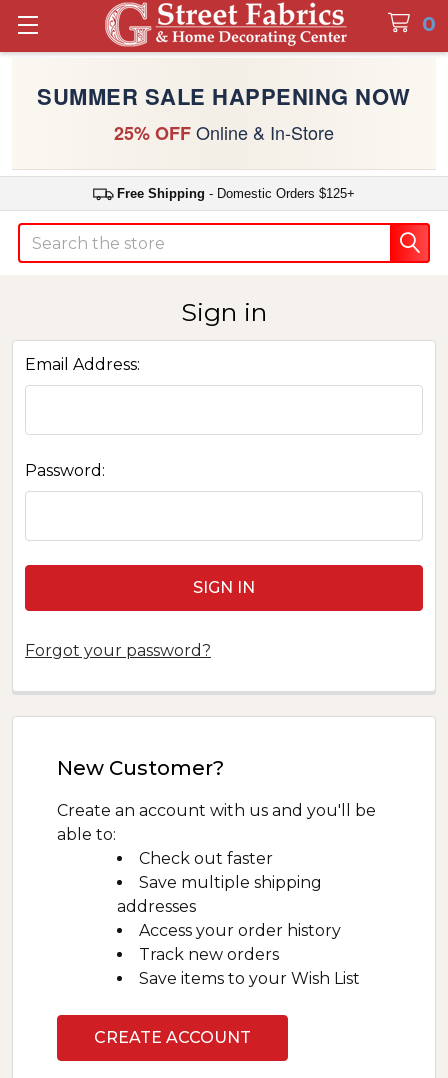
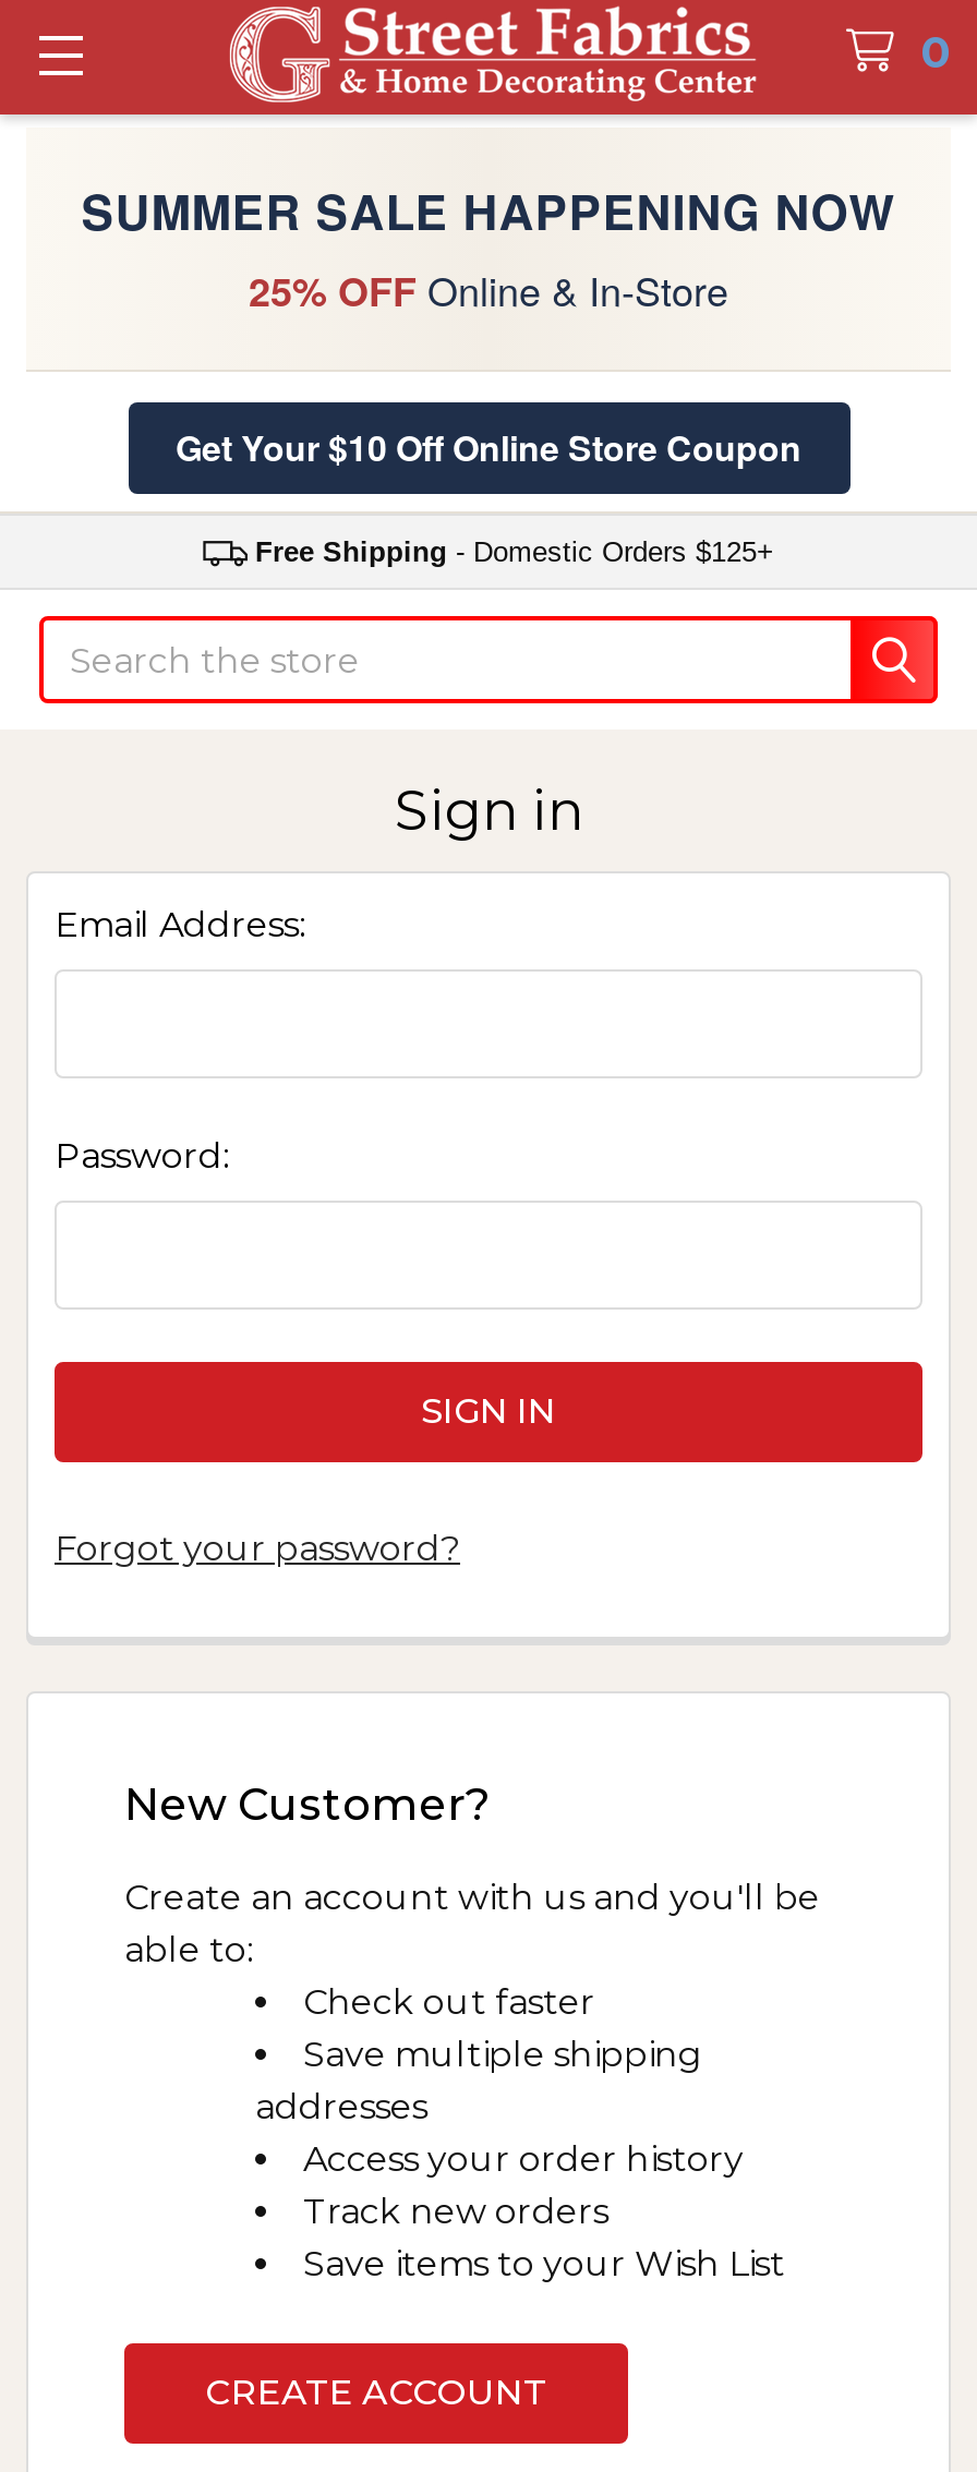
none -> [176,422,801,472] Get Your $10 Off Online Store Coupon

